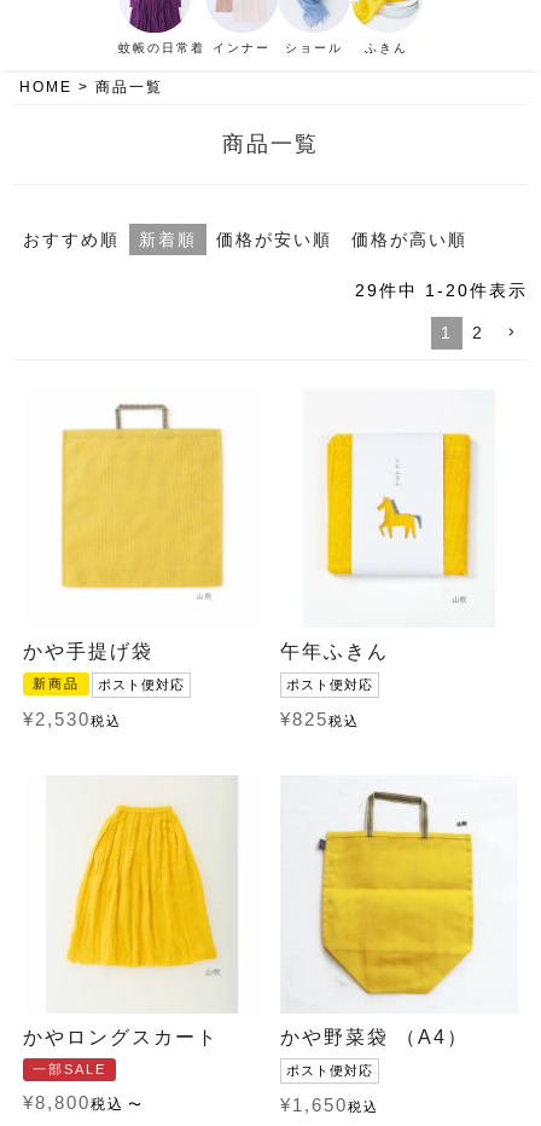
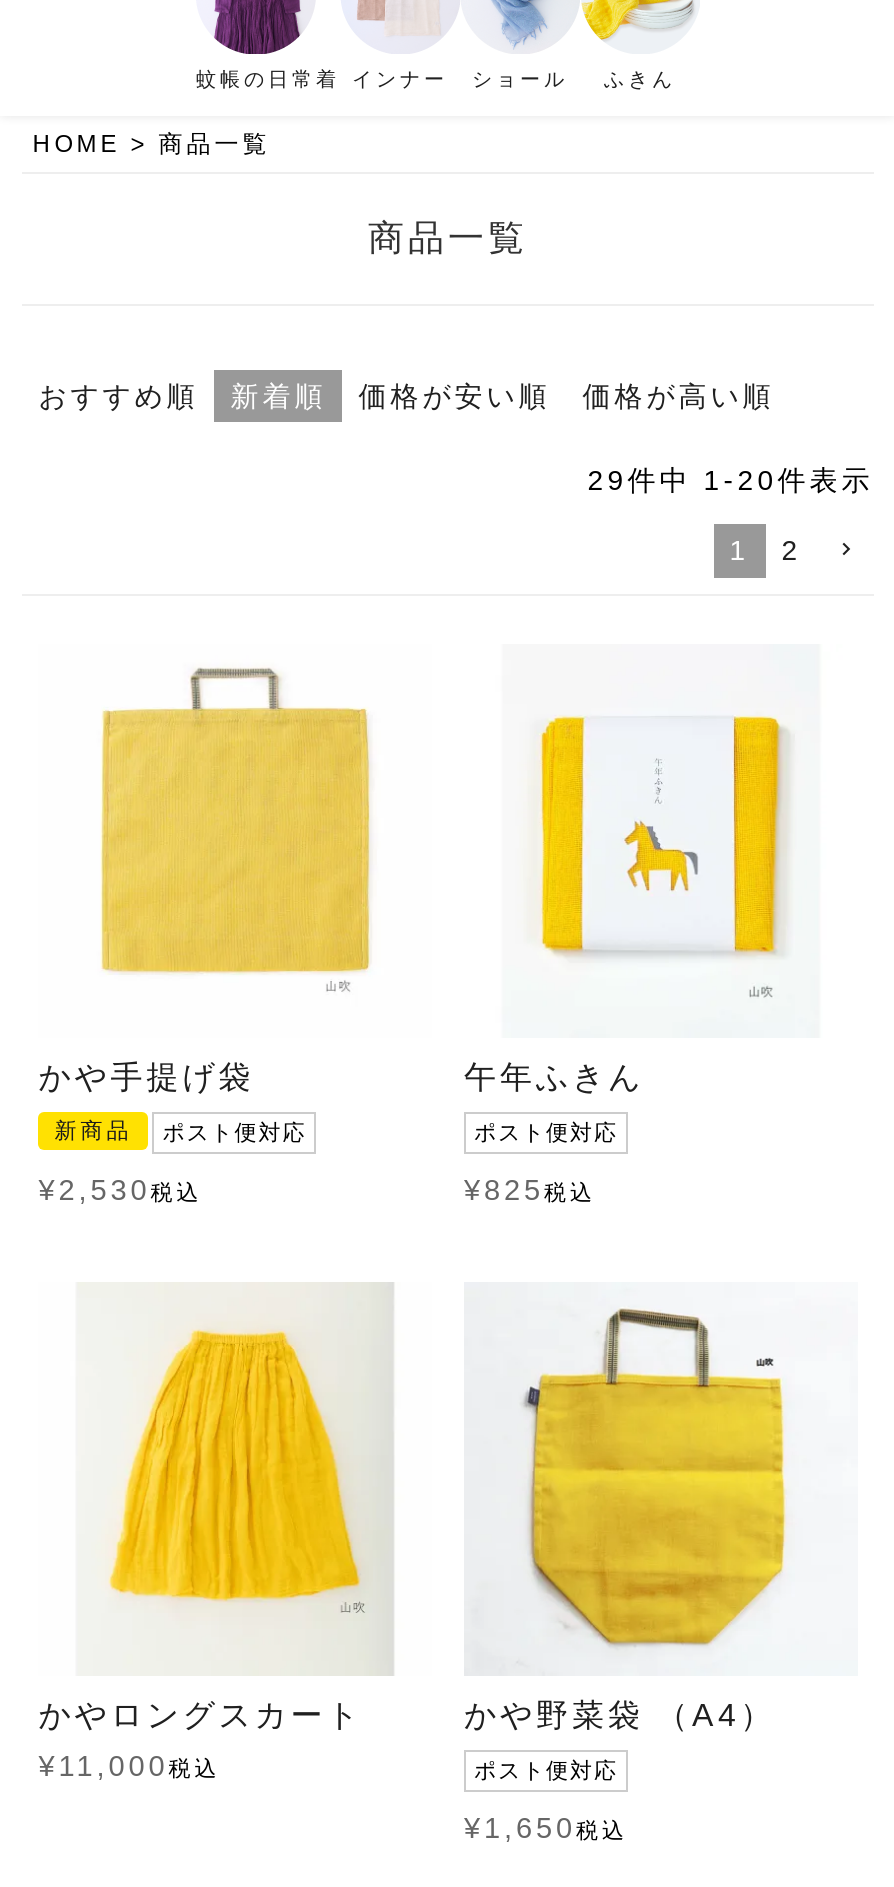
[23,1062,144,1112] 一部SALE | ¥8,800税込 〜 -> [38,1750,220,1782] ¥11,000税込

